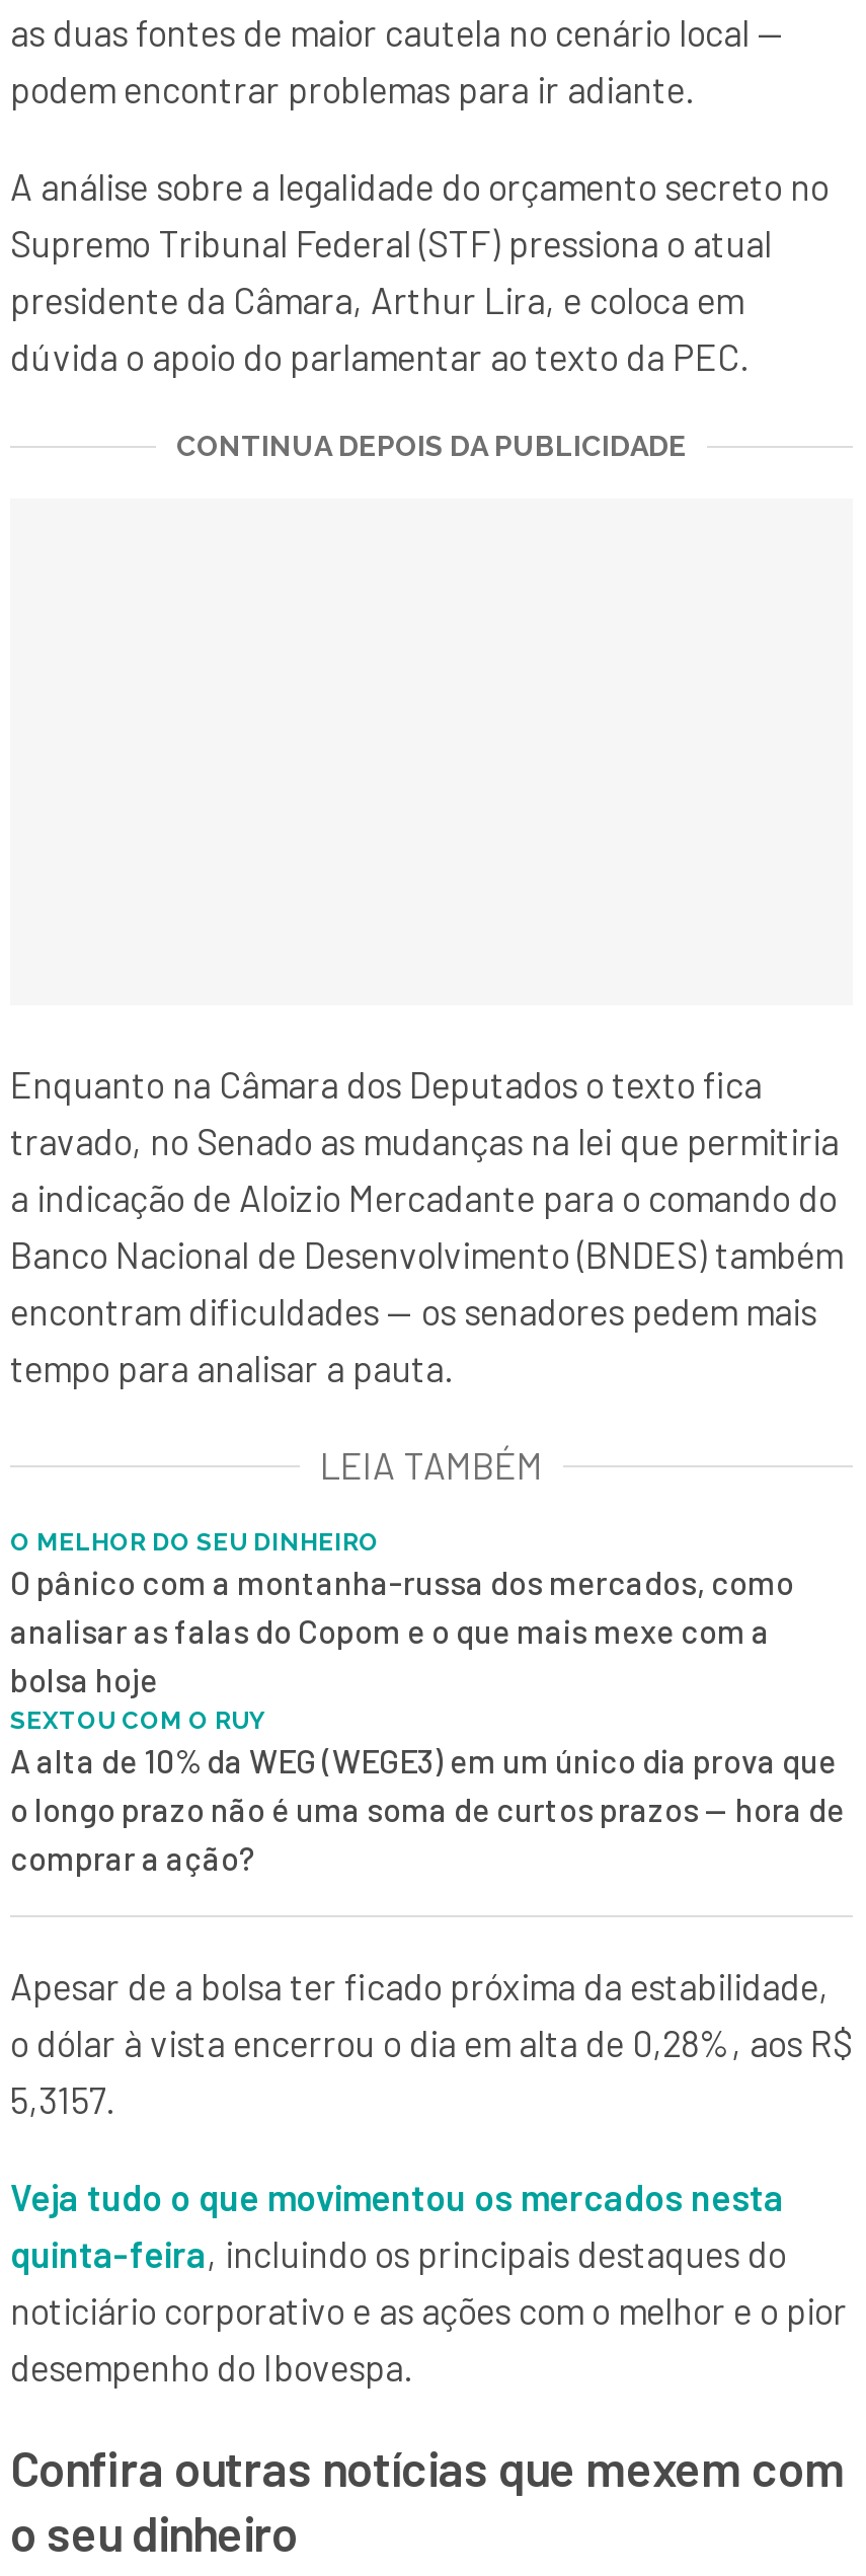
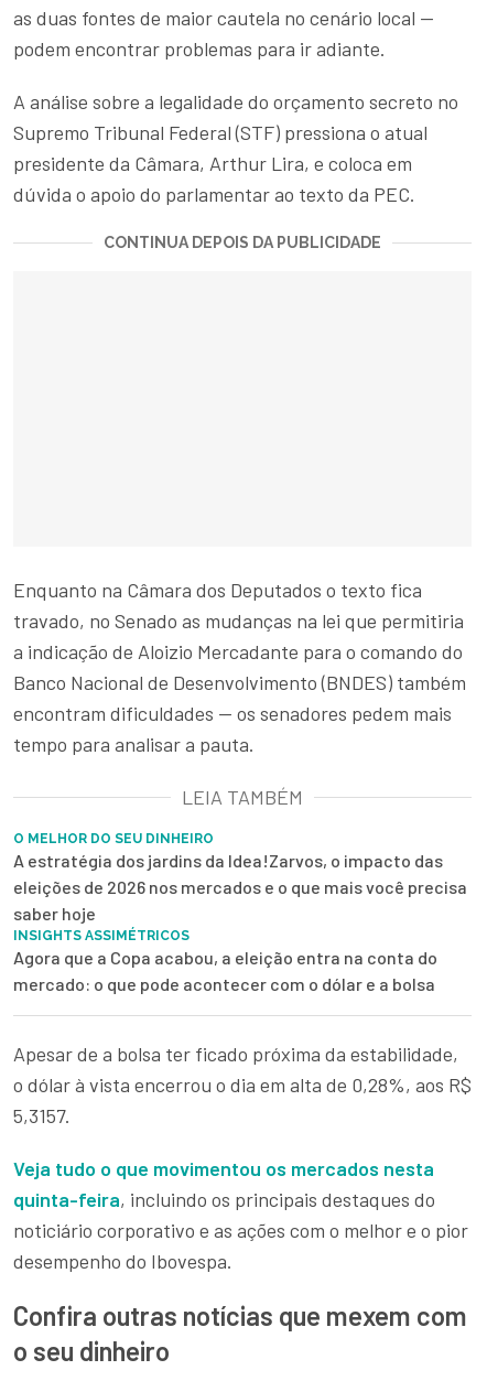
[10,1563,845,1877] O pânico com a montanha-russa dos mercados, como | analisar as falas do Copom e o que mais mexe com a | bolsa hoje | SEXTOU COM O RUY | A alta de 10% da WEG (WEGE3) em um único dia prova que | o longo prazo não é uma soma de curtos prazos — hora de | comprar a ação? -> [13,850,467,994] A estratégia dos jardins da Idea!Zarvos, o impacto das | eleições de 2026 nos mercados e o que mais você precisa | saber hoje | INSIGHTS ASSIMÉTRICOS | Agora que a Copa acabou, a eleição entra na conta do | mercado: o que pode acontecer com o dólar e a bolsa

